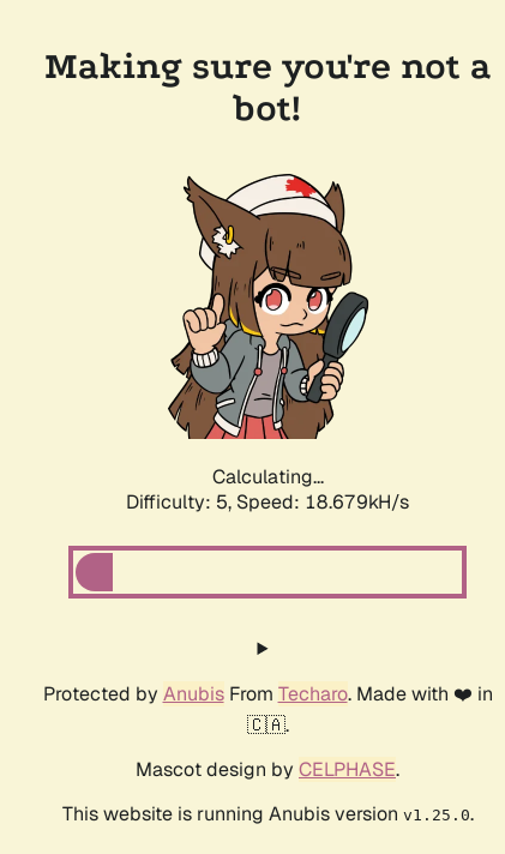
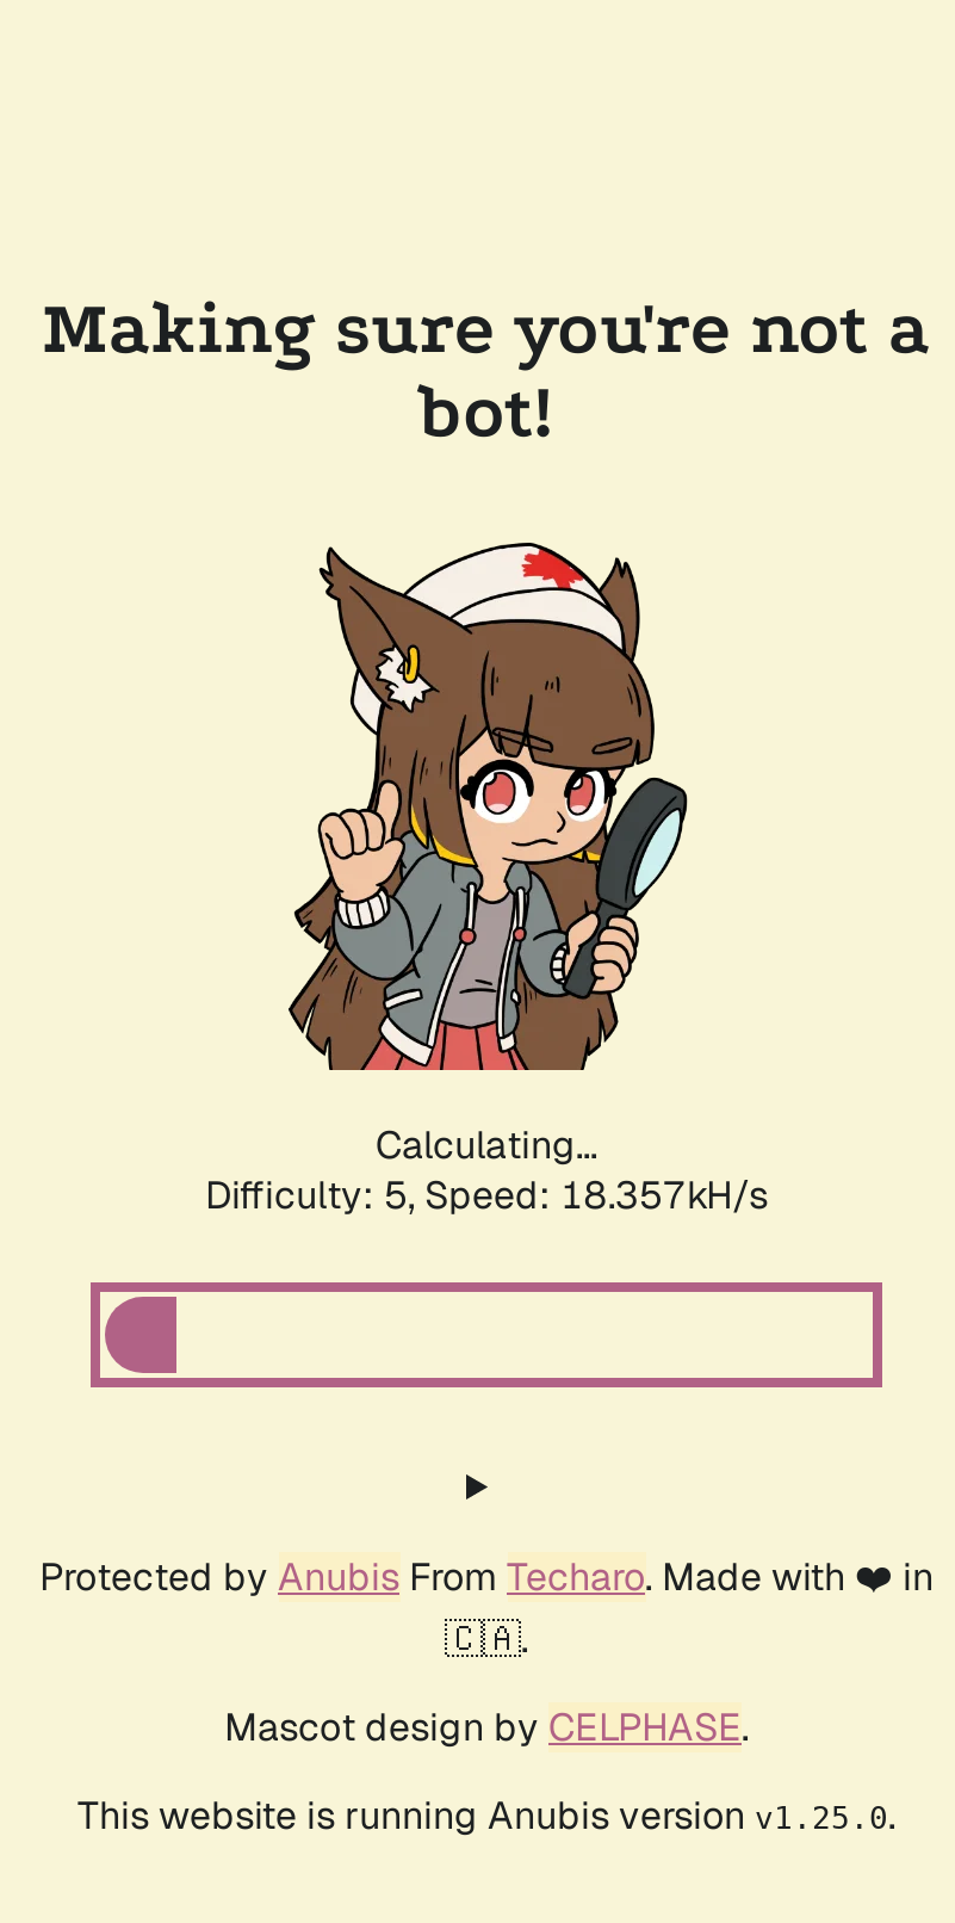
[126,489,409,515] Difficulty: 5, Speed: 18.679kH/s -> [205,1170,768,1220] Difficulty: 5, Speed: 18.357kH/s

